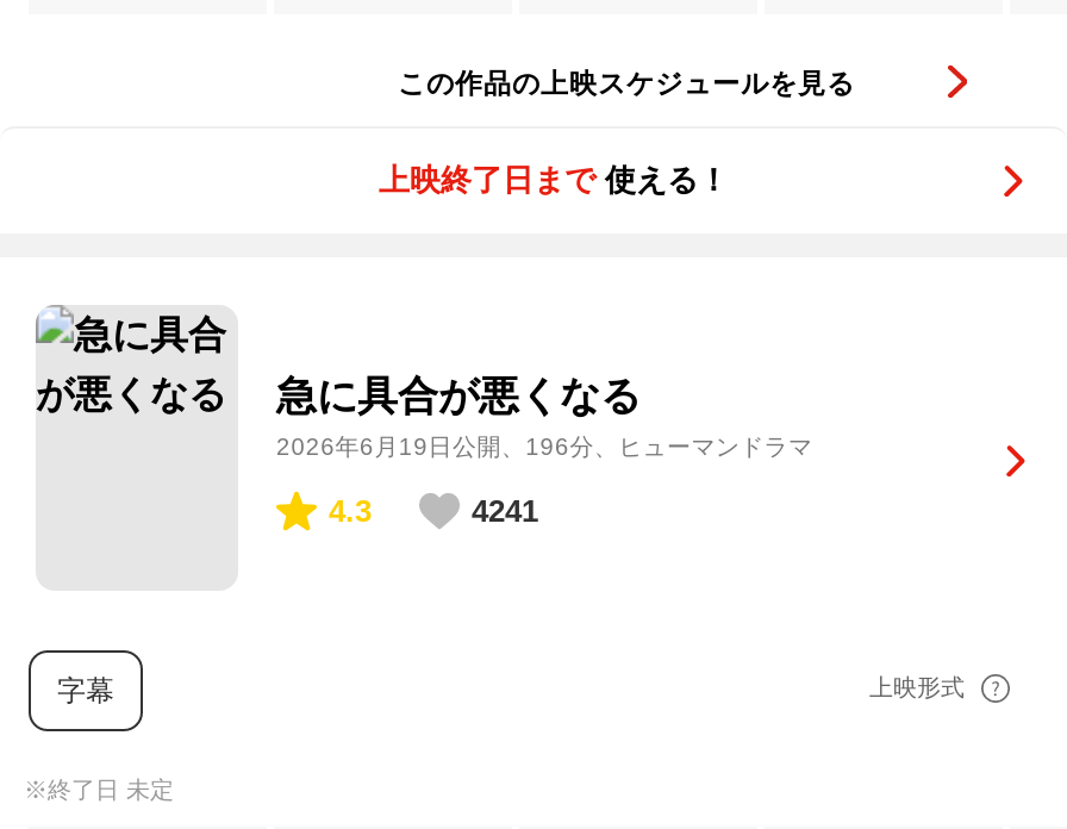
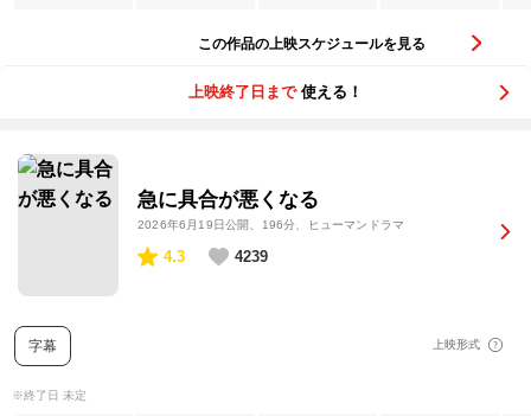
[472,494,538,530] 4241 -> [235,248,268,266] 4239

